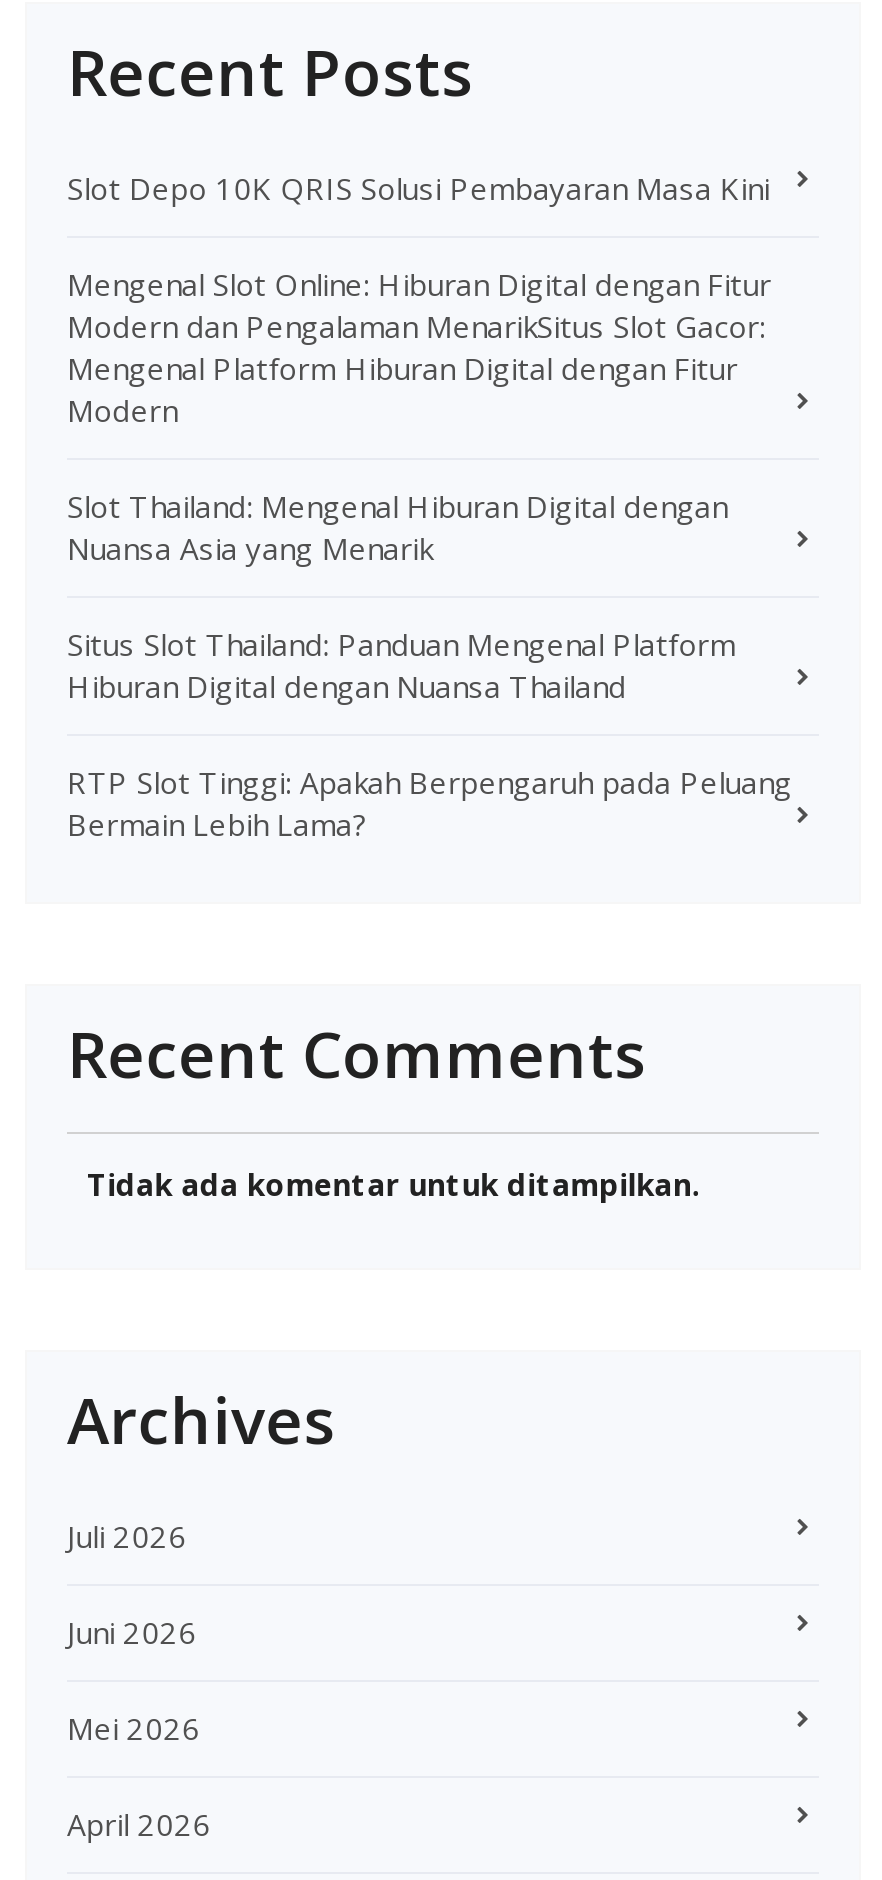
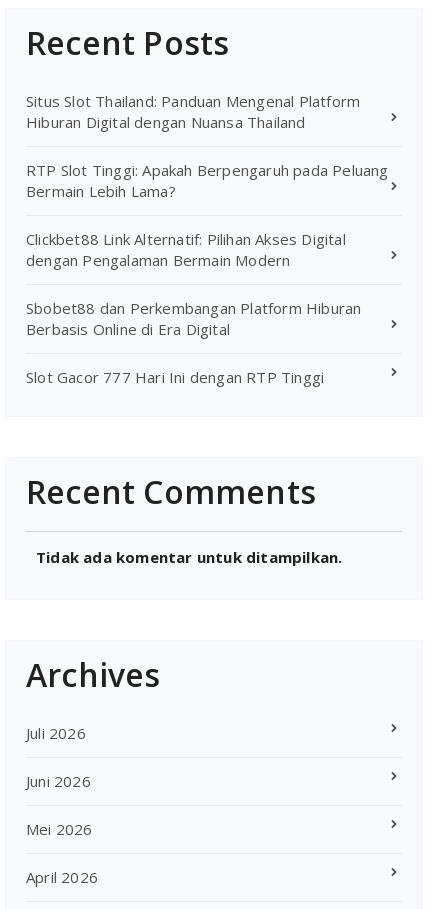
[67,168,771,568] Slot Depo 10K QRIS Solusi Pembayaran Masa Kini | Mengenal Slot Online: Hiburan Digital dengan Fitur | Modern dan Pengalaman MenarikSitus Slot Gacor: | Mengenal Platform Hiburan Digital dengan Fitur | Modern | Slot Thailand: Mengenal Hiburan Digital dengan | Nuansa Asia yang Menarik -> none
moved [67,624,792,844] -> [26,91,389,201]: Situs Slot Thailand: Panduan Mengenal Platform | Hiburan Digital dengan Nuansa Thailand | RTP Slot Tinggi: Apakah Berpengaruh pada Peluang | Bermain Lebih Lama?
none -> [26,229,361,387] Clickbet88 Link Alternatif: Pilihan Akses Digital | dengan Pengalaman Bermain Modern | Sbobet88 dan Perkembangan Platform Hiburan | Berbasis Online di Era Digital | Slot Gacor 777 Hari Ini dengan RTP Tinggi

